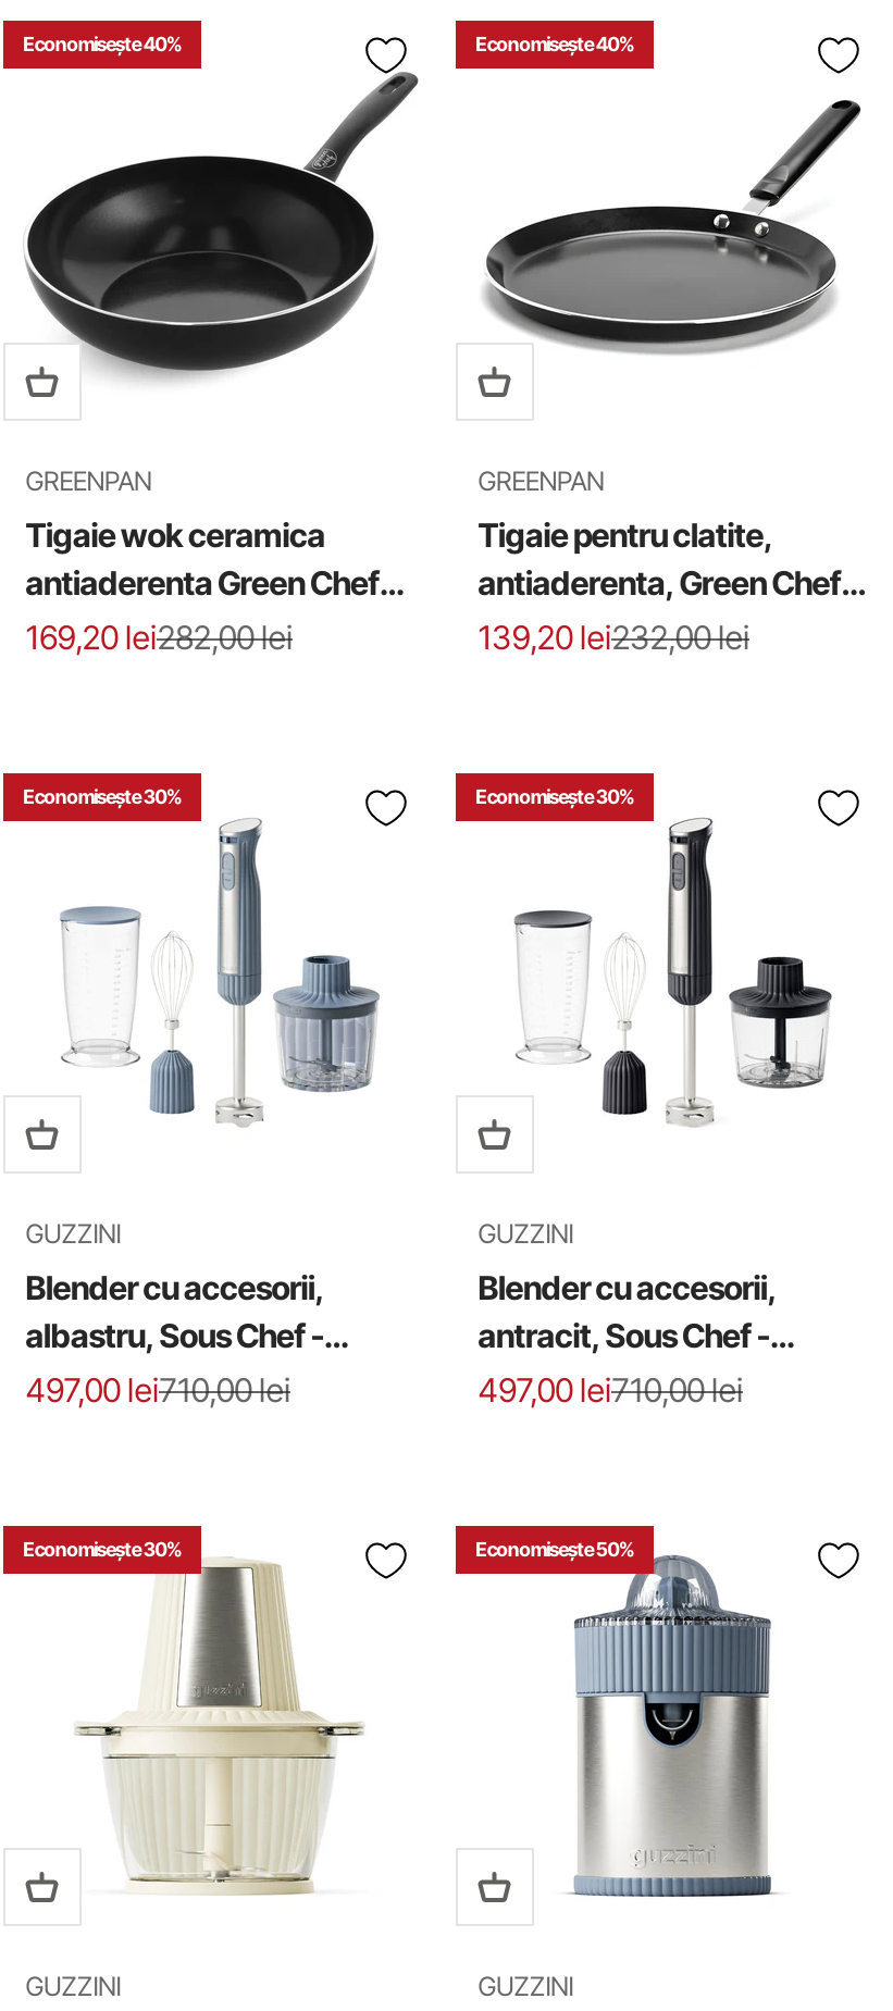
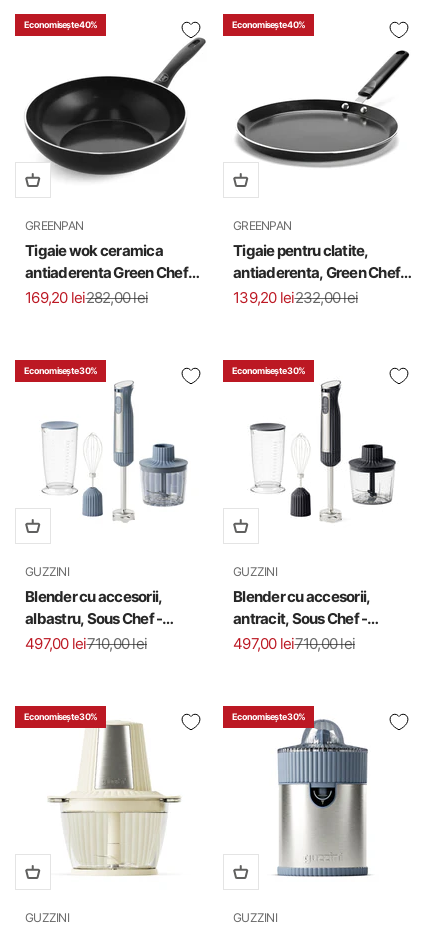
[475,1537,634,1561] Economisește 50% -> [232,711,305,722] Economisește 30%

